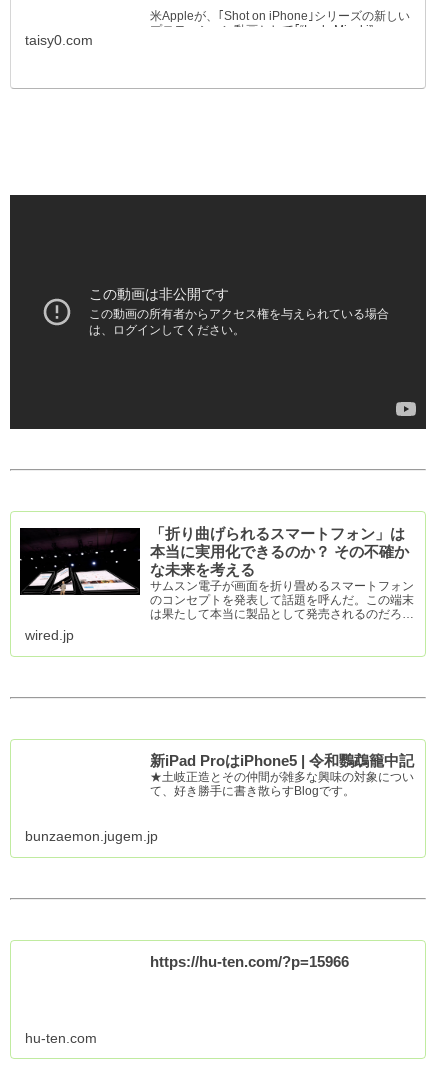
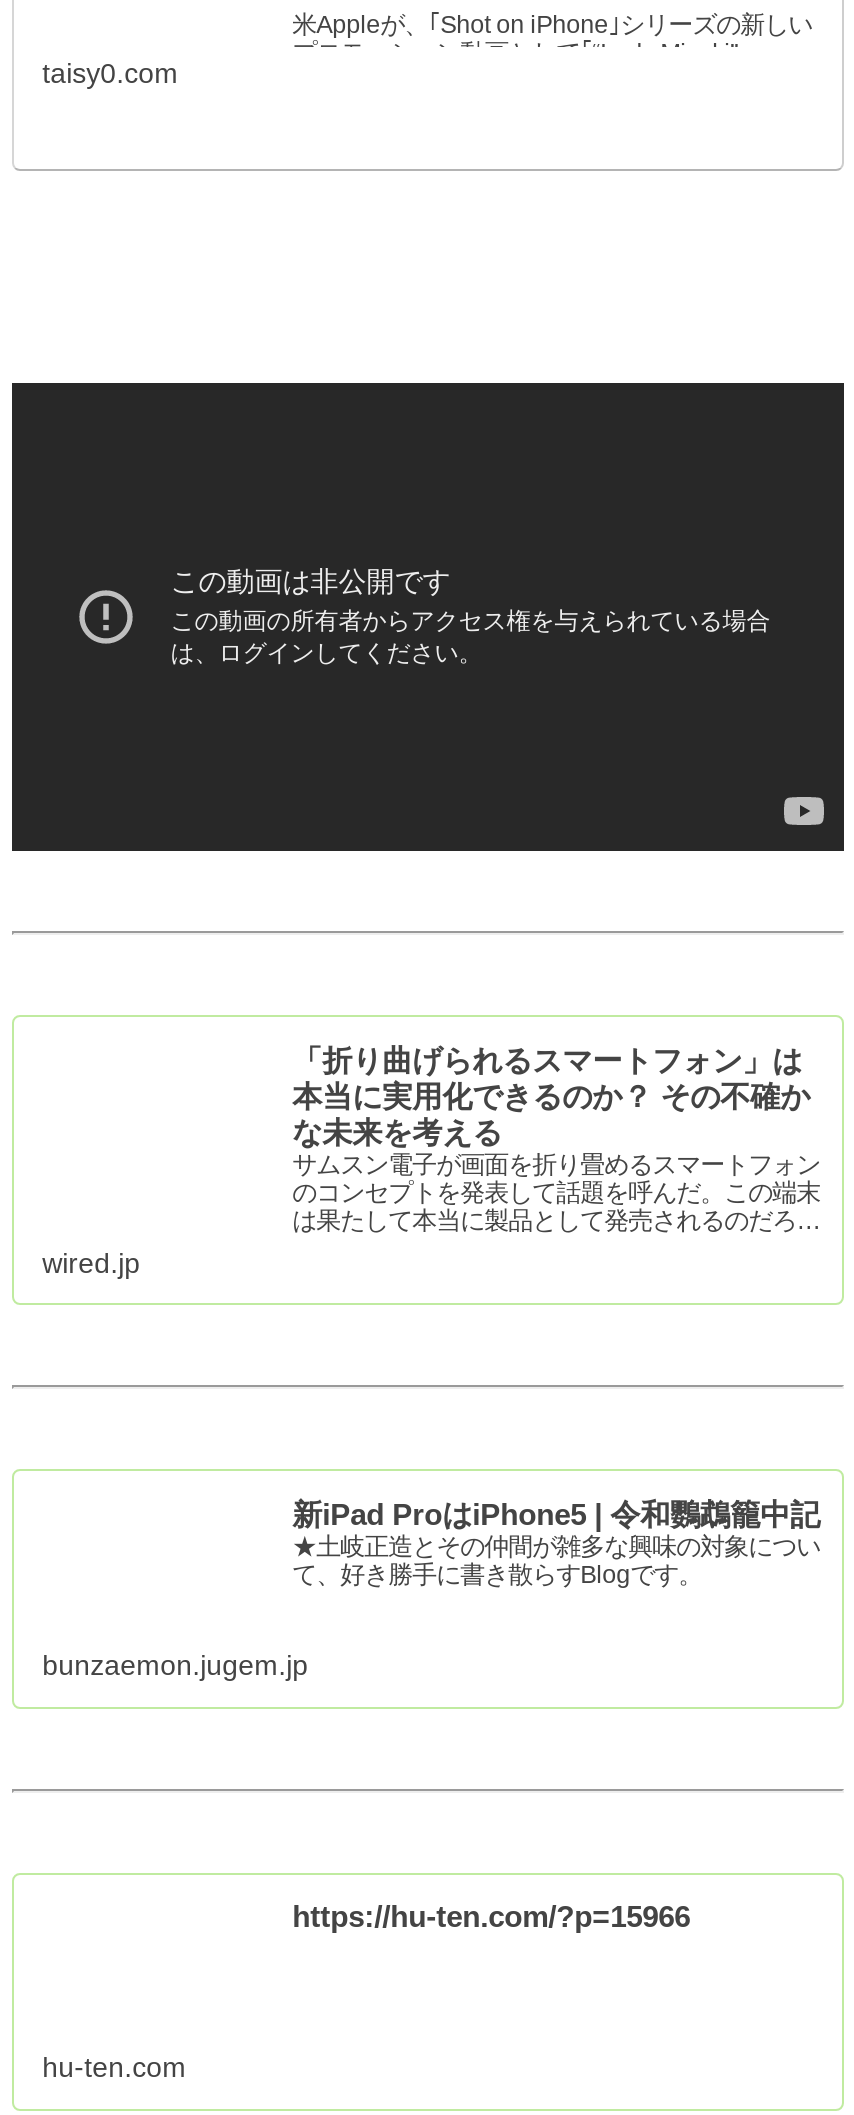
[19,527,141,596] [image] -> none

